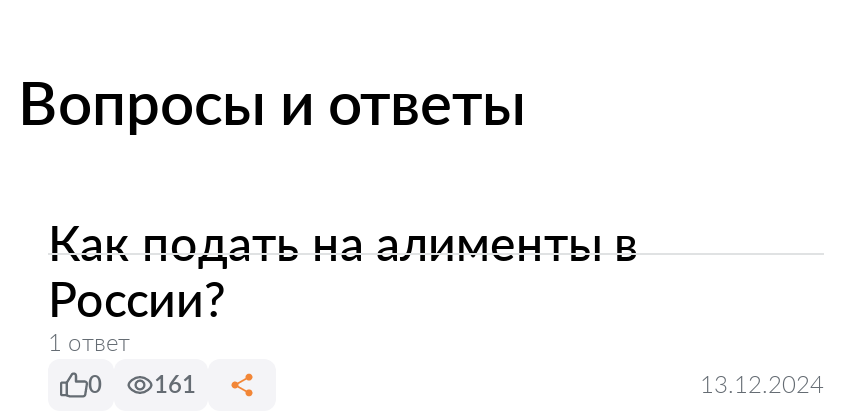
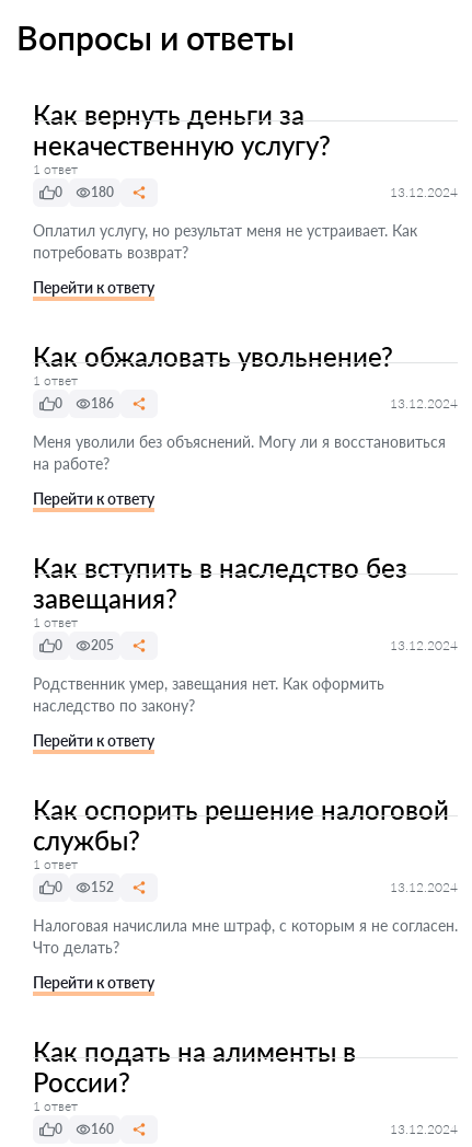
none -> [33,99,458,992] Как вернуть деньги за | некачественную услугу? | 1 ответ | 0 | 180 | 13.12.2024 | Оплатил услугу, но результат меня не устраивает. Как | потребовать возврат? | Перейти к ответу | Как обжаловать увольнение? | 1 ответ | 0 | 186 | 13.12.2024 | Меня уволили без объяснений. Могу ли я восстановиться | на работе? | Перейти к ответу | Как вступить в наследство без | завещания? | 1 ответ | 0 | 205 | 13.12.2024 | Родственник умер, завещания нет. Как оформить | наследство по закону? | Перейти к ответу | Как оспорить решение налоговой | службы? | 1 ответ | 0 | 152 | 13.12.2024 | Налоговая начислила мне штраф, с которым я не согласен. | Что делать? | Перейти к ответу
[88,369,196,399] 0 161 -> [55,1121,114,1137] 0 160

